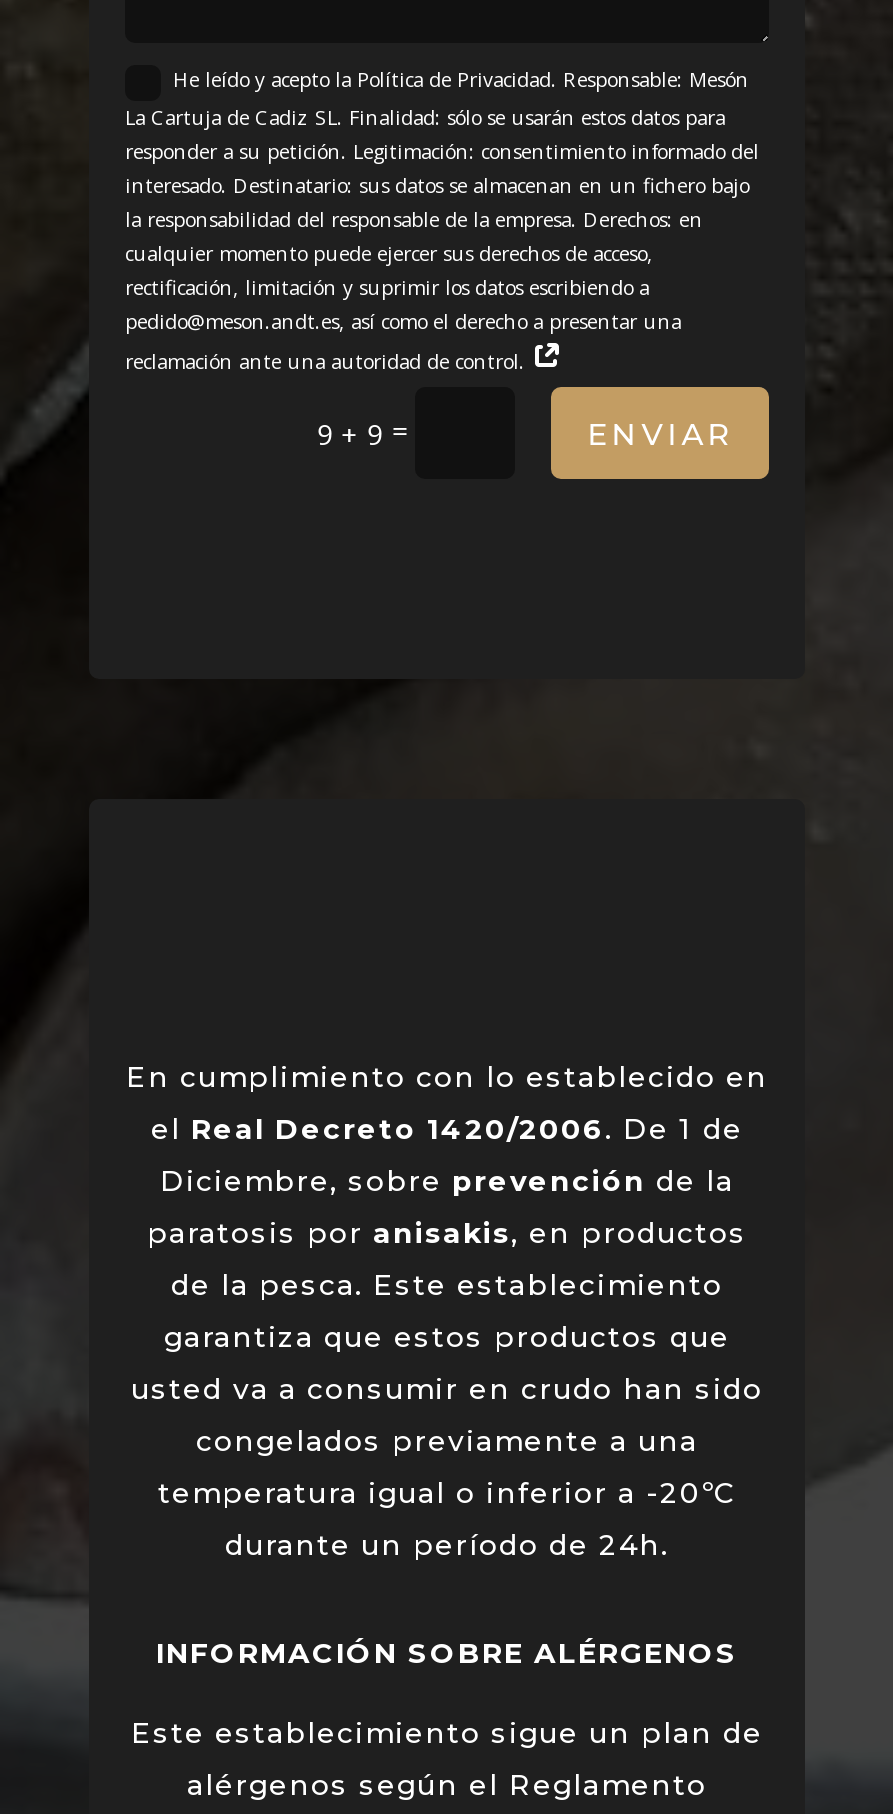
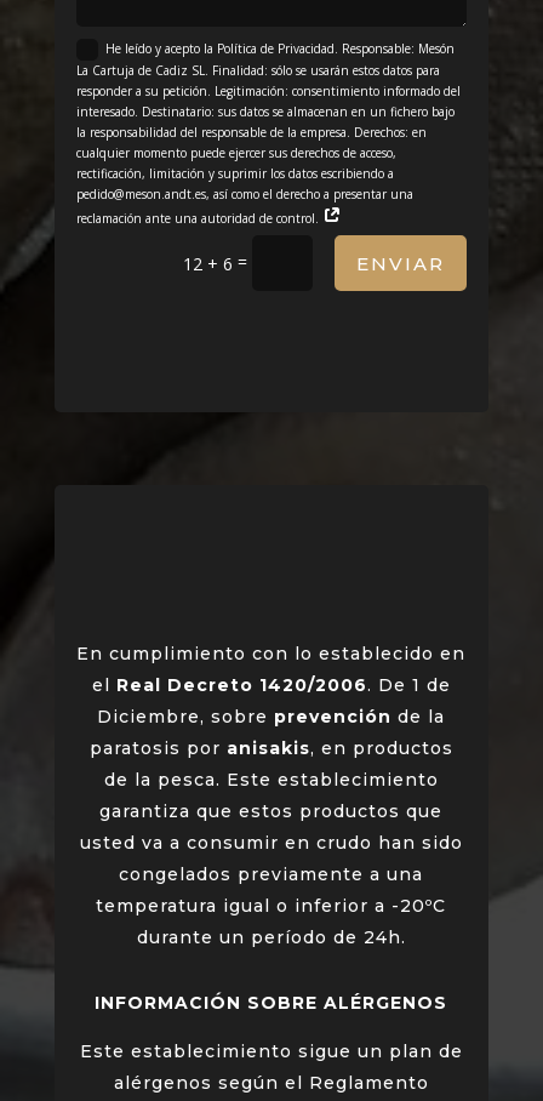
[318,412,416,454] 9 + 9 = -> [183,250,252,275] 12 + 6 =

